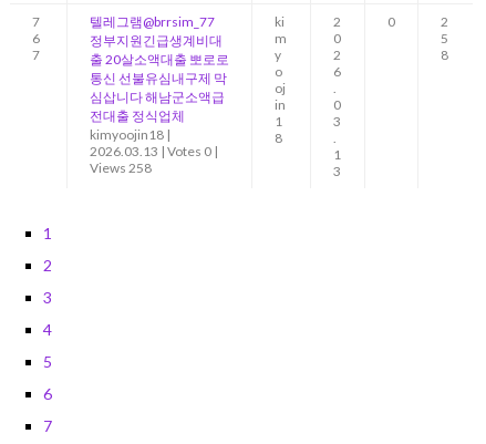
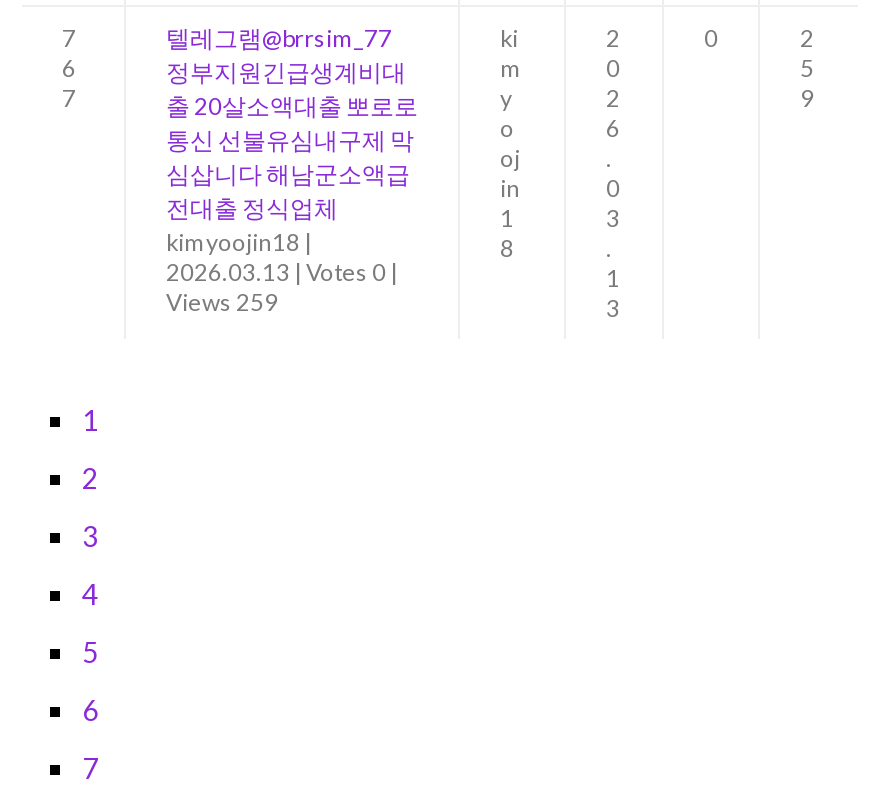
[441,46,448,63] 8 -> [800,83,814,113] 9
[90,159,152,176] Views 258 -> [166,287,278,317] Views 259

